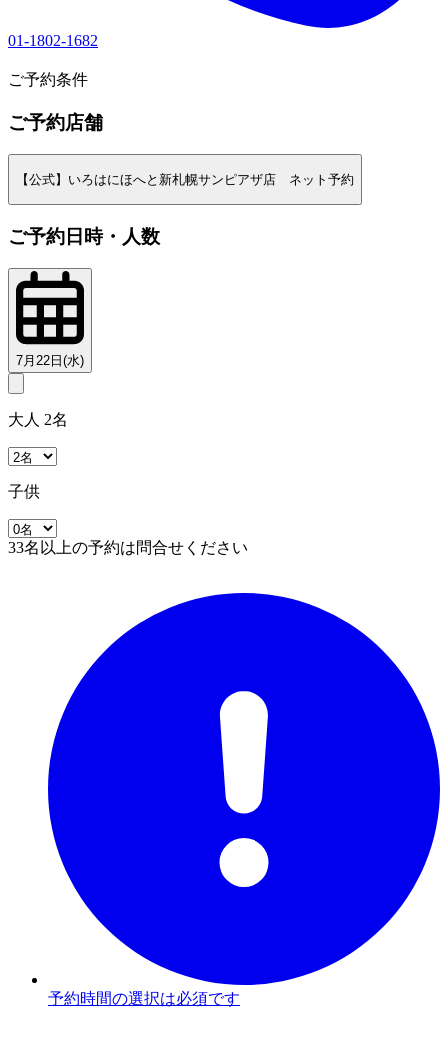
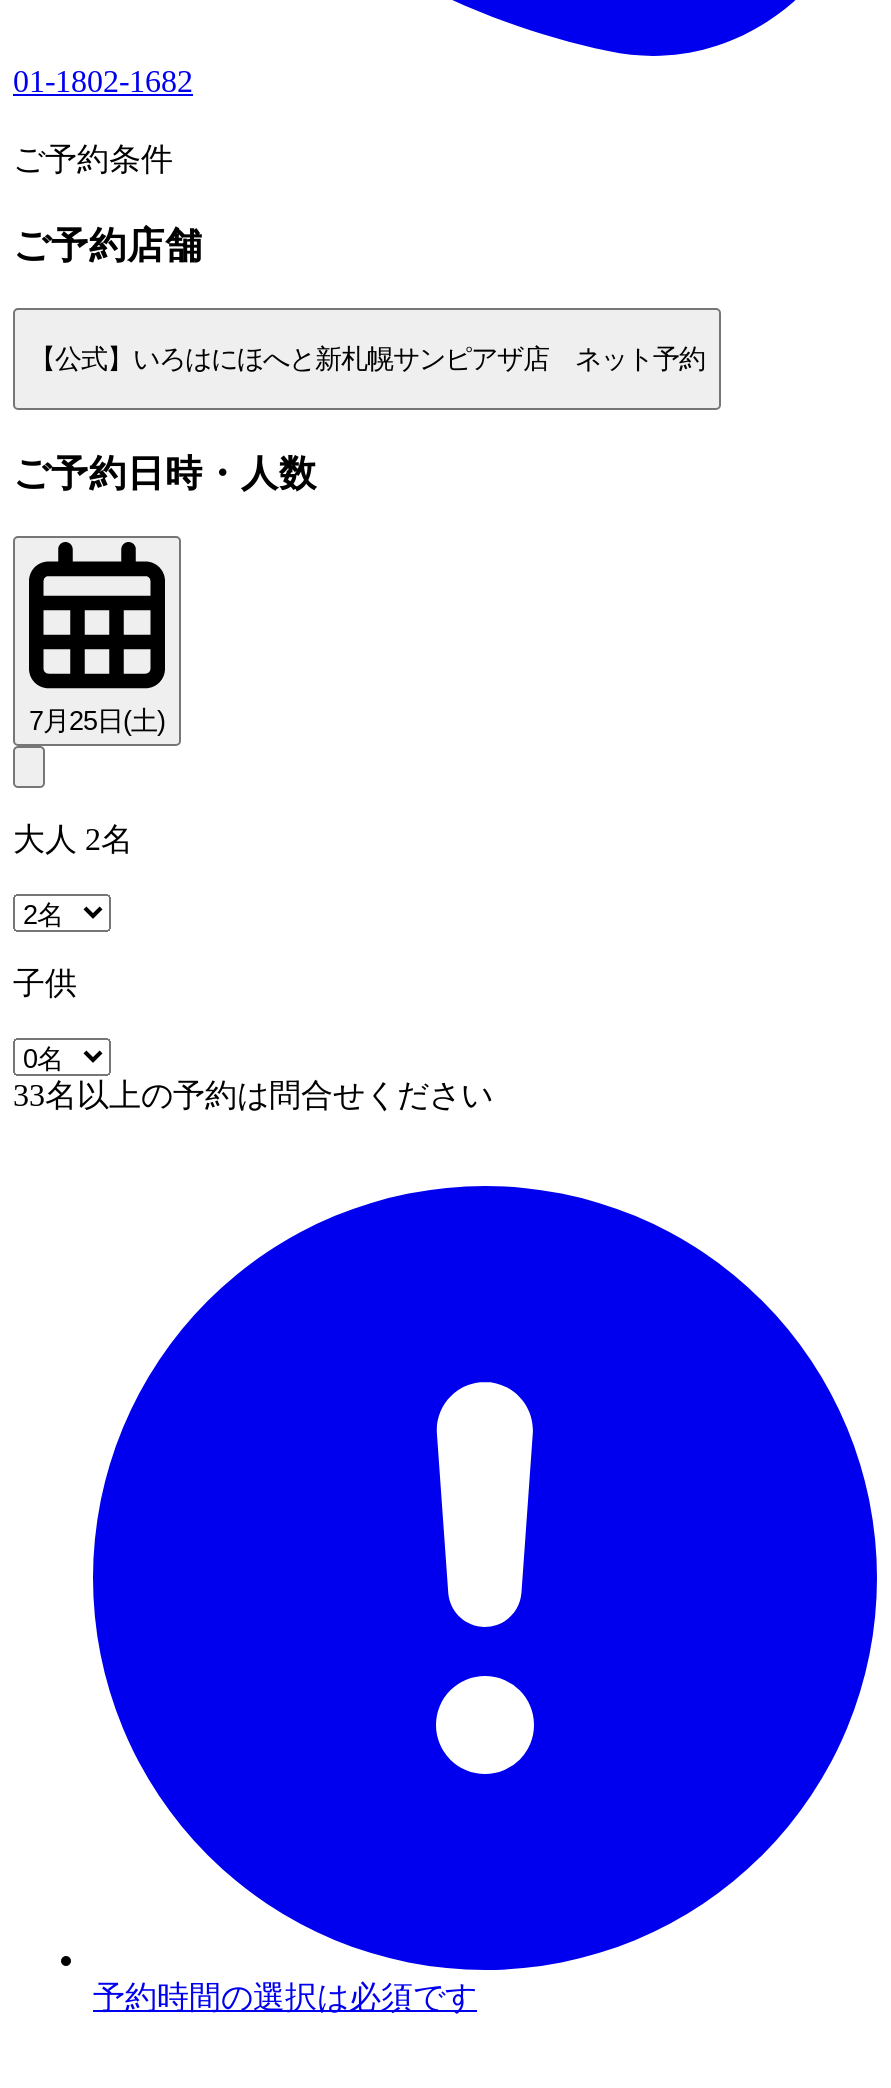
[16,353,84,368] 7月22日(水) -> [29,706,165,736] 7月25日(土)

